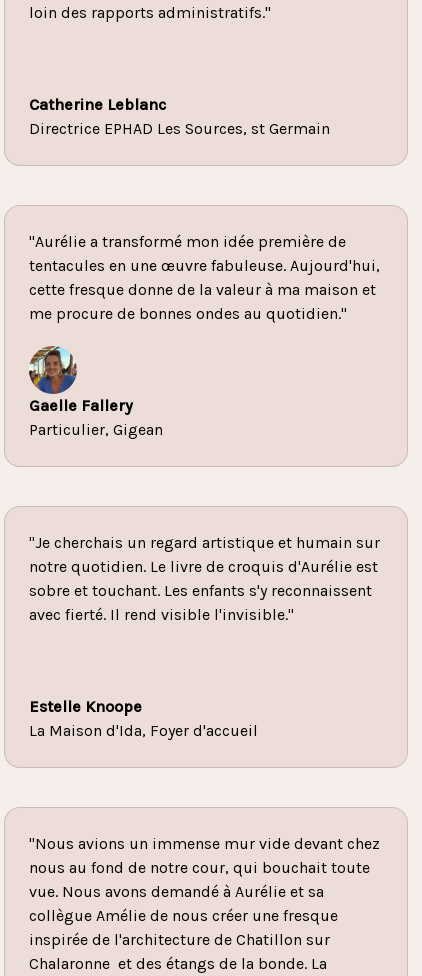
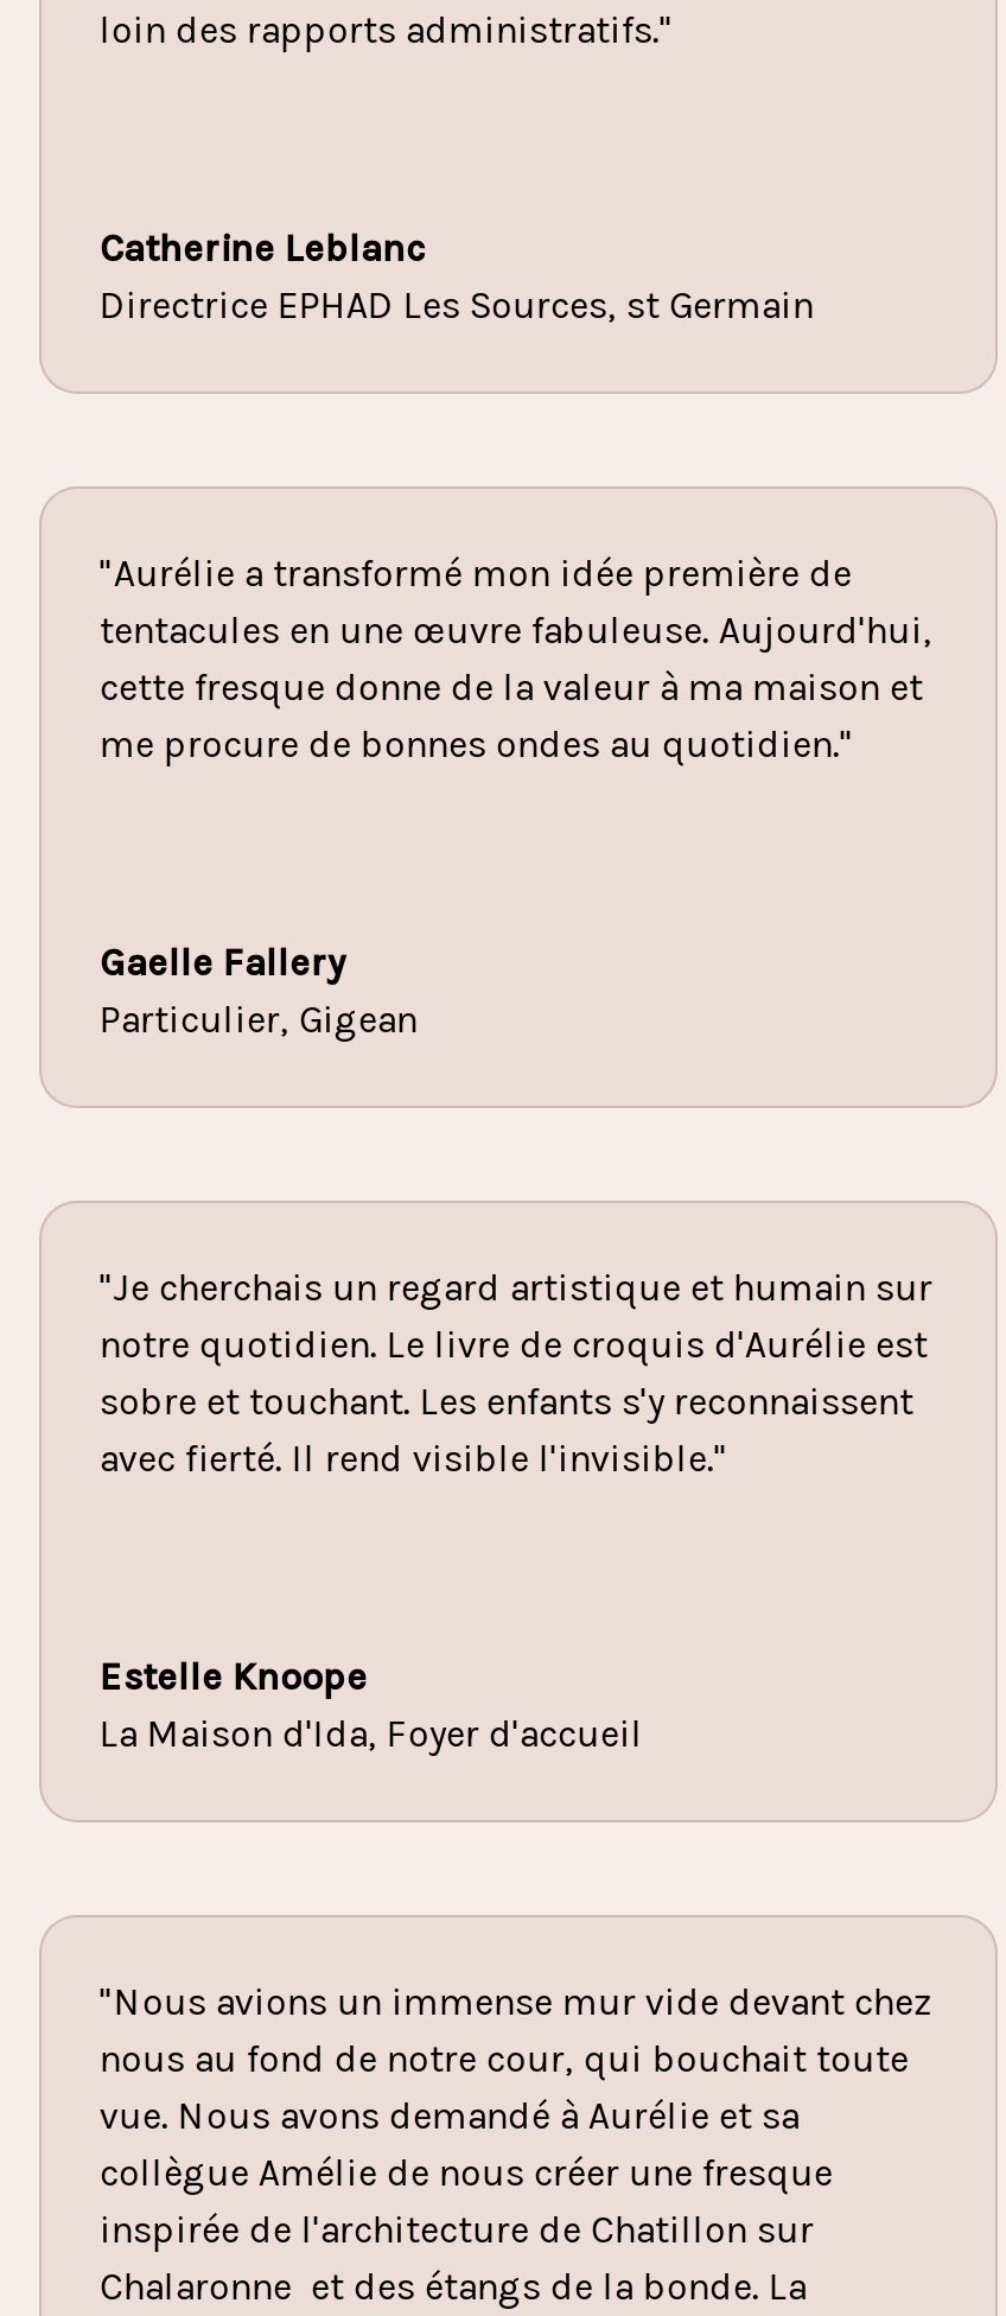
[28,345,78,394] [image] -> none

